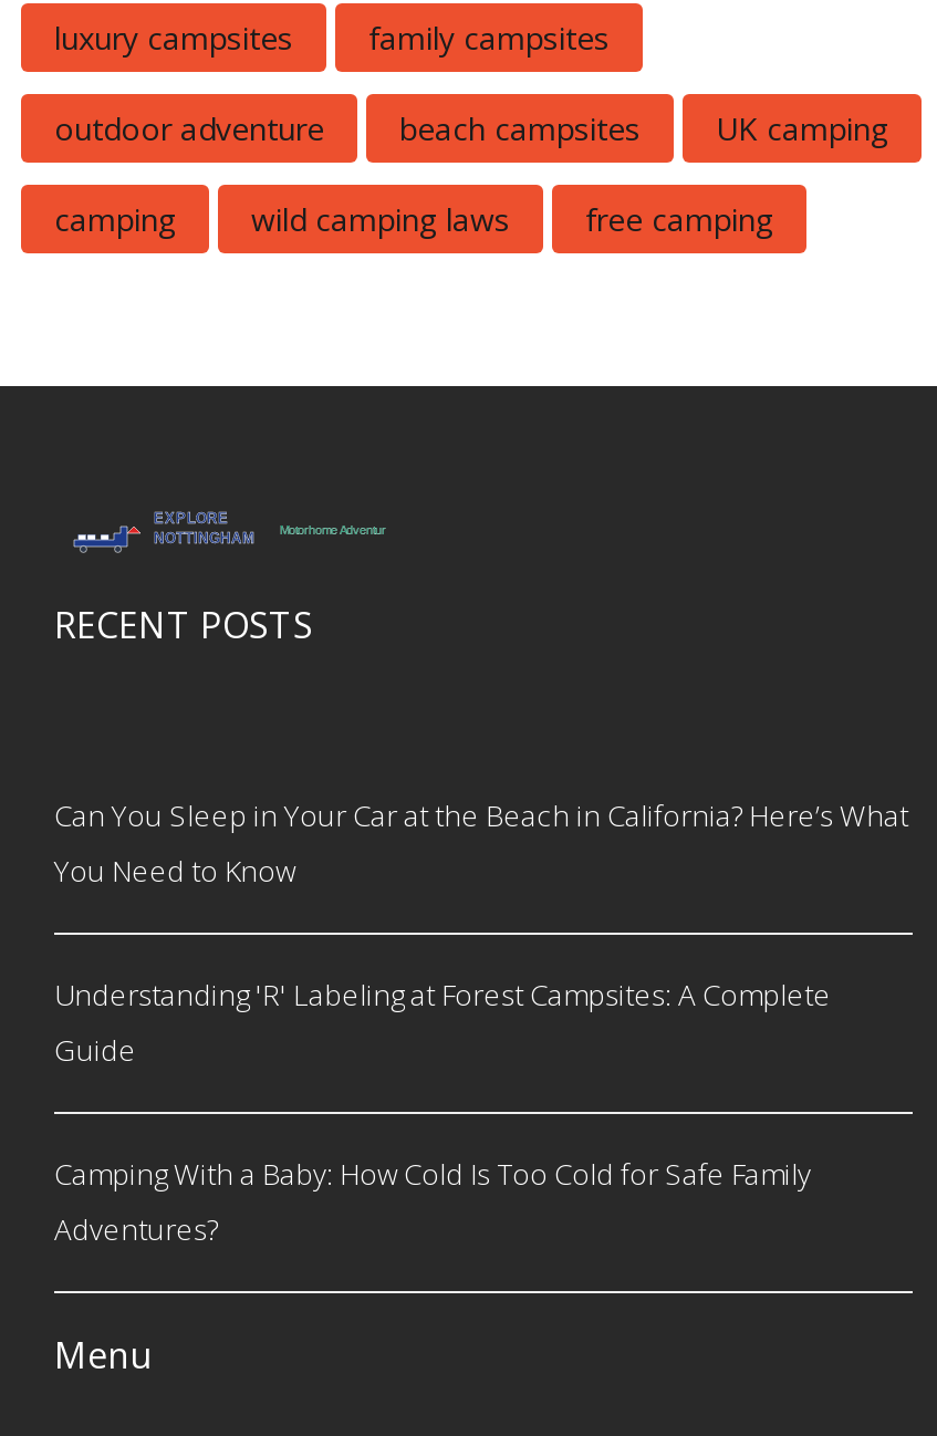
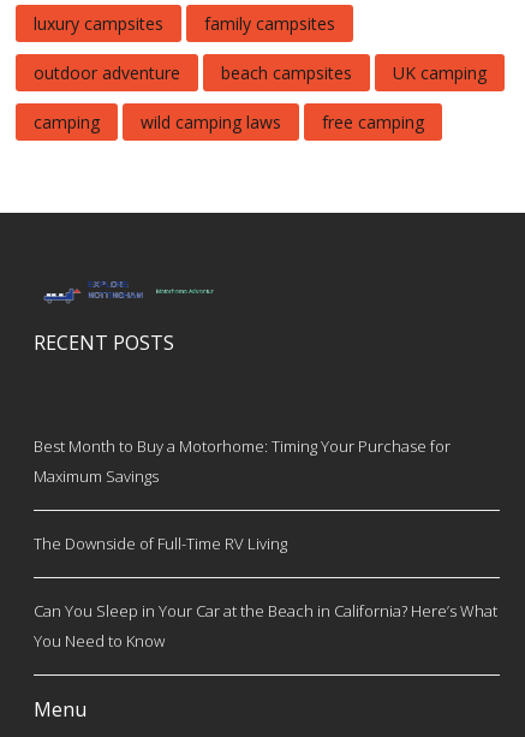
none -> [34,435,451,554] Best Month to Buy a Motorhome: Timing Your Purchase for | Maximum Savings | The Downside of Full-Time RV Living
moved [54,796,908,891] -> [34,600,497,652]: Can You Sleep in Your Car at the Beach in California? Here’s What | You Need to Know
[54,975,831,1249] Understanding 'R' Labeling at Forest Campsites: A Complete | Guide | Camping With a Baby: How Cold Is Too Cold for Safe Family | Adventures? -> none

